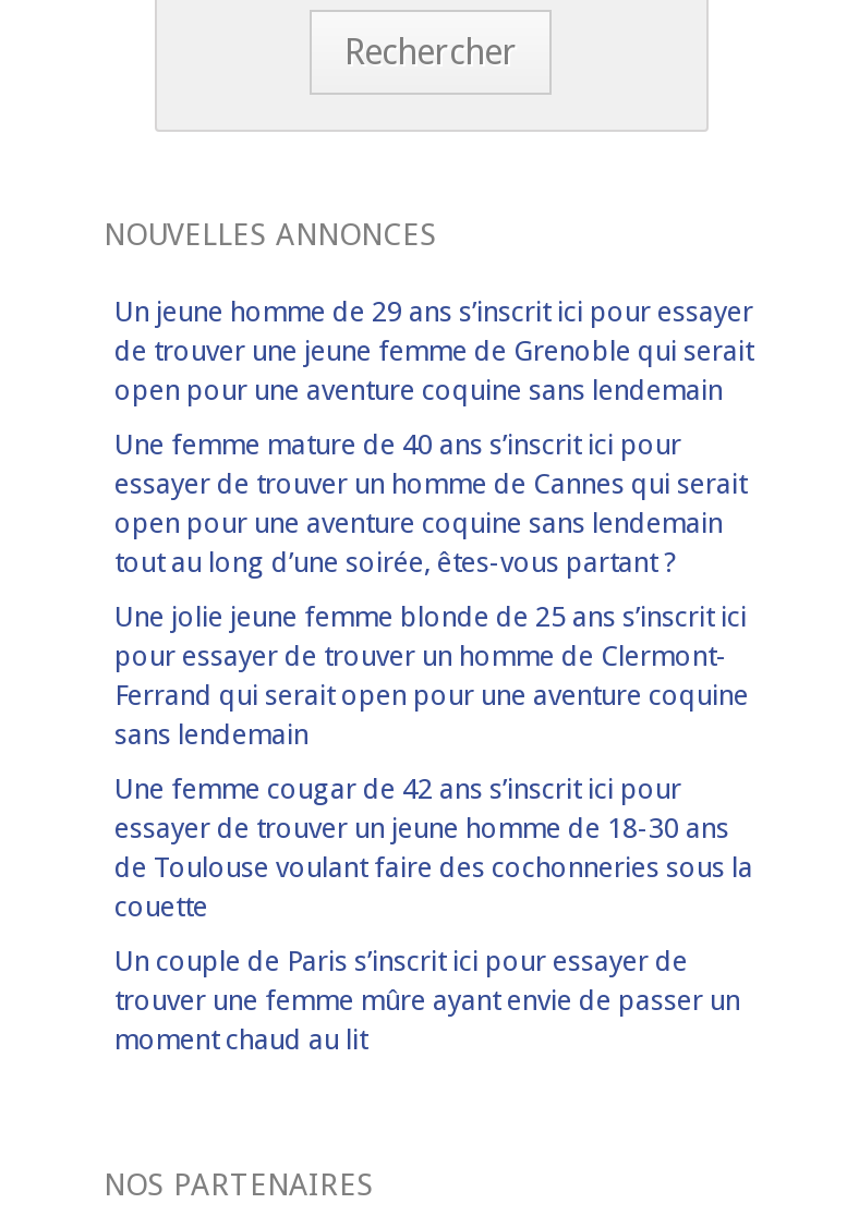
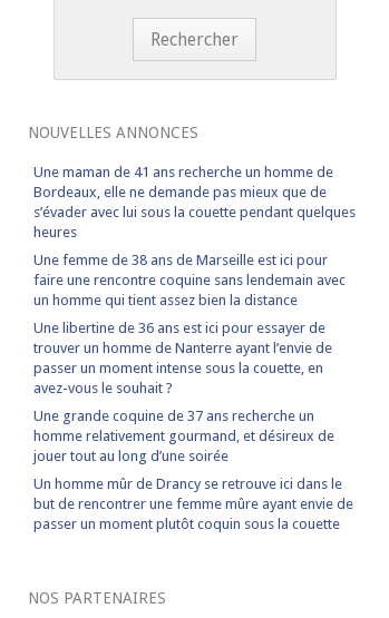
[114,295,753,406] Un jeune homme de 29 ans s’inscrit ici pour essayer | de trouver une jeune femme de Grenoble qui serait | open pour une aventure coquine sans lendemain -> [33,163,355,240] Une maman de 41 ans recherche un homme de | Bordeaux, elle ne demande pas mieux que de | s’évader avec lui sous la couette pendant quelques | heures
[114,428,747,578] Une femme mature de 40 ans s’inscrit ici pour | essayer de trouver un homme de Cannes qui serait | open pour une aventure coquine sans lendemain | tout au long d’une soirée, êtes-vous partant ? -> [33,251,345,308] Une femme de 38 ans de Marseille est ici pour | faire une rencontre coquine sans lendemain avec | un homme qui tient assez bien la distance
[114,600,749,750] Une jolie jeune femme blonde de 25 ans s’inscrit ici | pour essayer de trouver un homme de Clermont- | Ferrand qui serait open pour une aventure coquine | sans lendemain -> [33,319,332,396] Une libertine de 36 ans est ici pour essayer de | trouver un homme de Nanterre ayant l’envie de | passer un moment intense sous la couette, en | avez-vous le souhait ?
[114,772,753,922] Une femme cougar de 42 ans s’inscrit ici pour | essayer de trouver un jeune homme de 18-30 ans | de Toulouse voulant faire des cochonneries sous la | couette -> [33,407,334,464] Une grande coquine de 37 ans recherche un | homme relativement gourmand, et désireux de | jouer tout au long d’une soirée
[114,944,740,1055] Un couple de Paris s’inscrit ici pour essayer de | trouver une femme mûre ayant envie de passer un | moment chaud au lit -> [33,475,353,532] Un homme mûr de Drancy se retrouve ici dans le | but de rencontrer une femme mûre ayant envie de | passer un moment plutôt coquin sous la couette

